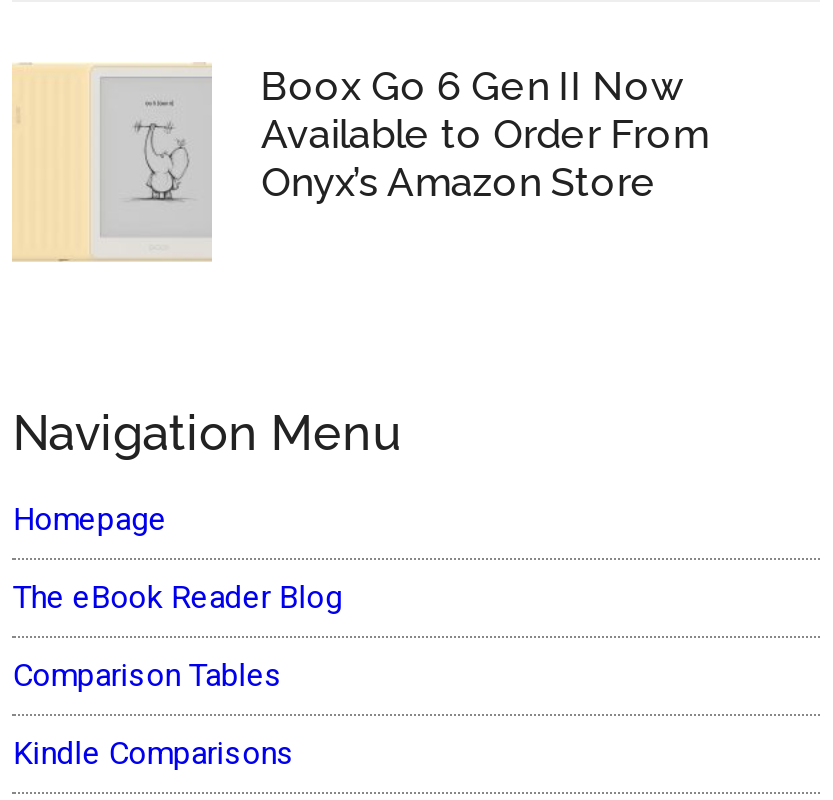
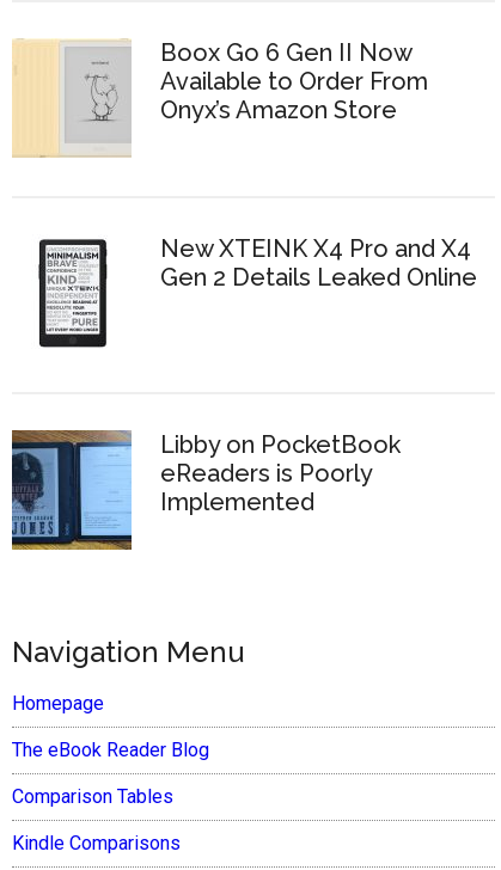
none -> [11,429,401,550] [image] | Libby on PocketBook | eReaders is Poorly | Implemented
none -> [37,238,108,348] [image]
none -> [161,235,478,292] New XTEINK X4 Pro and X4 | Gen 2 Details Leaked Online

